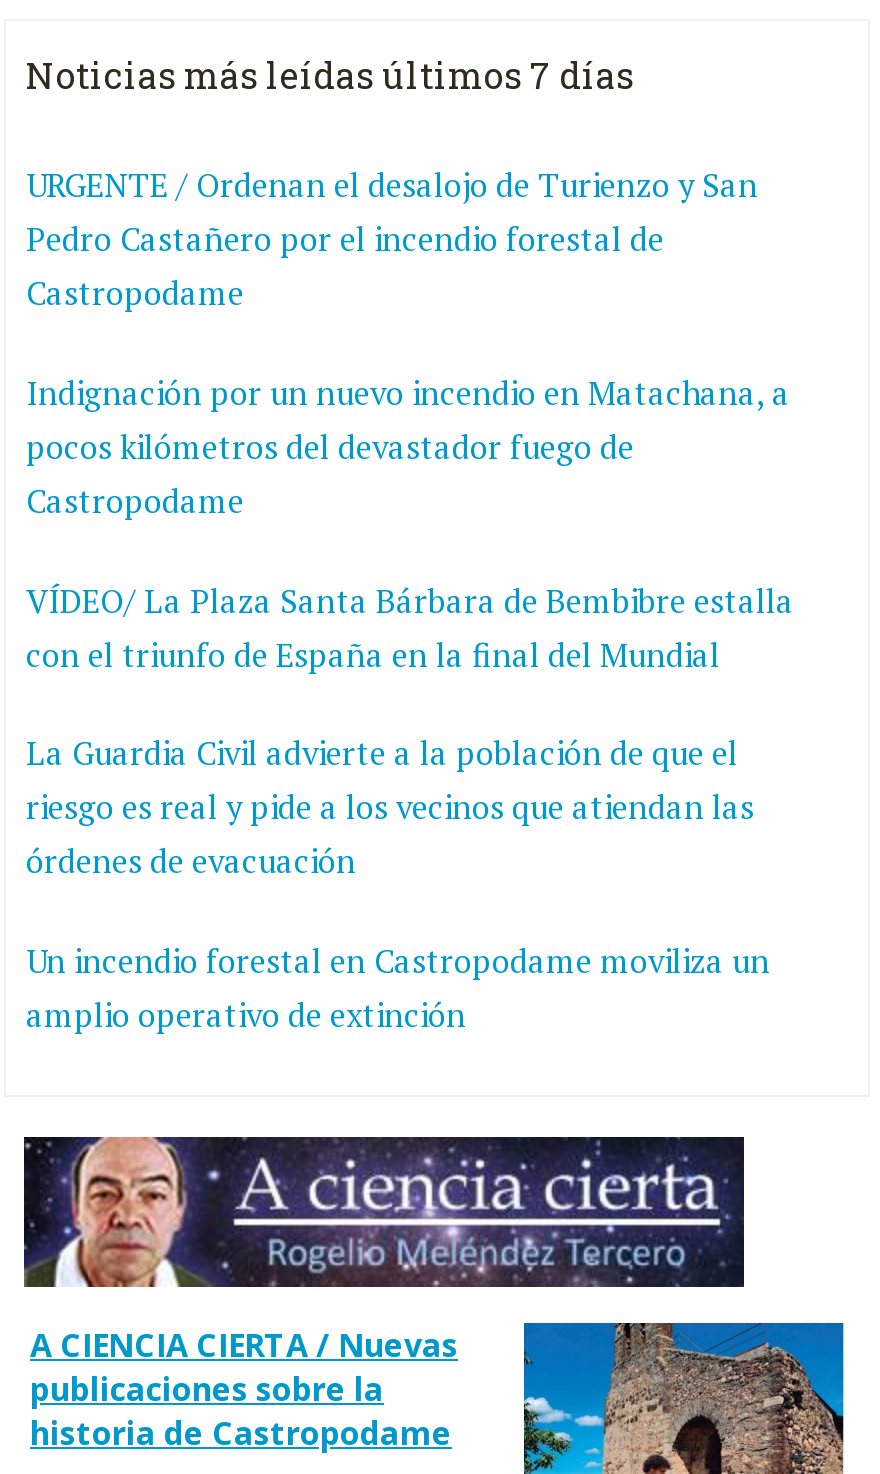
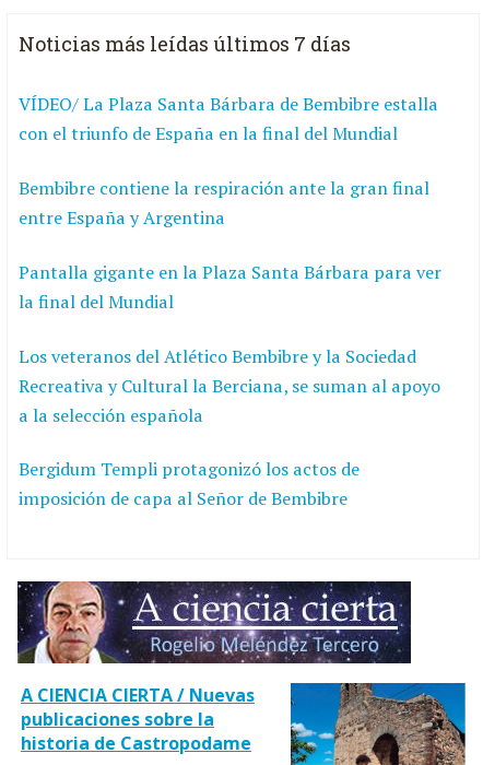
[26,164,790,523] URGENTE / Ordenan el desalojo de Turienzo y San | Pedro Castañero por el incendio forestal de | Castropodame | Indignación por un nuevo incendio en Matachana, a | pocos kilómetros del devastador fuego de | Castropodame -> none
moved [26,579,794,677] -> [19,92,438,146]: VÍDEO/ La Plaza Santa Bárbara de Bembibre estalla | con el triunfo de España en la final del Mundial
[26,732,770,1038] La Guardia Civil advierte a la población de que el | riesgo es real y pide a los vecinos que atiendan las | órdenes de evacuación | Un incendio forestal en Castropodame moviliza un | amplio operativo de extinción -> [19,176,441,511] Bembibre contiene la respiración ante la gran final | entre España y Argentina | Pantalla gigante en la Plaza Santa Bárbara para ver | la final del Mundial | Los veteranos del Atlético Bembibre y la Sociedad | Recreativa y Cultural la Berciana, se suman al apoyo | a la selección española | Bergidum Templi protagonizó los actos de | imposición de capa al Señor de Bembibre

